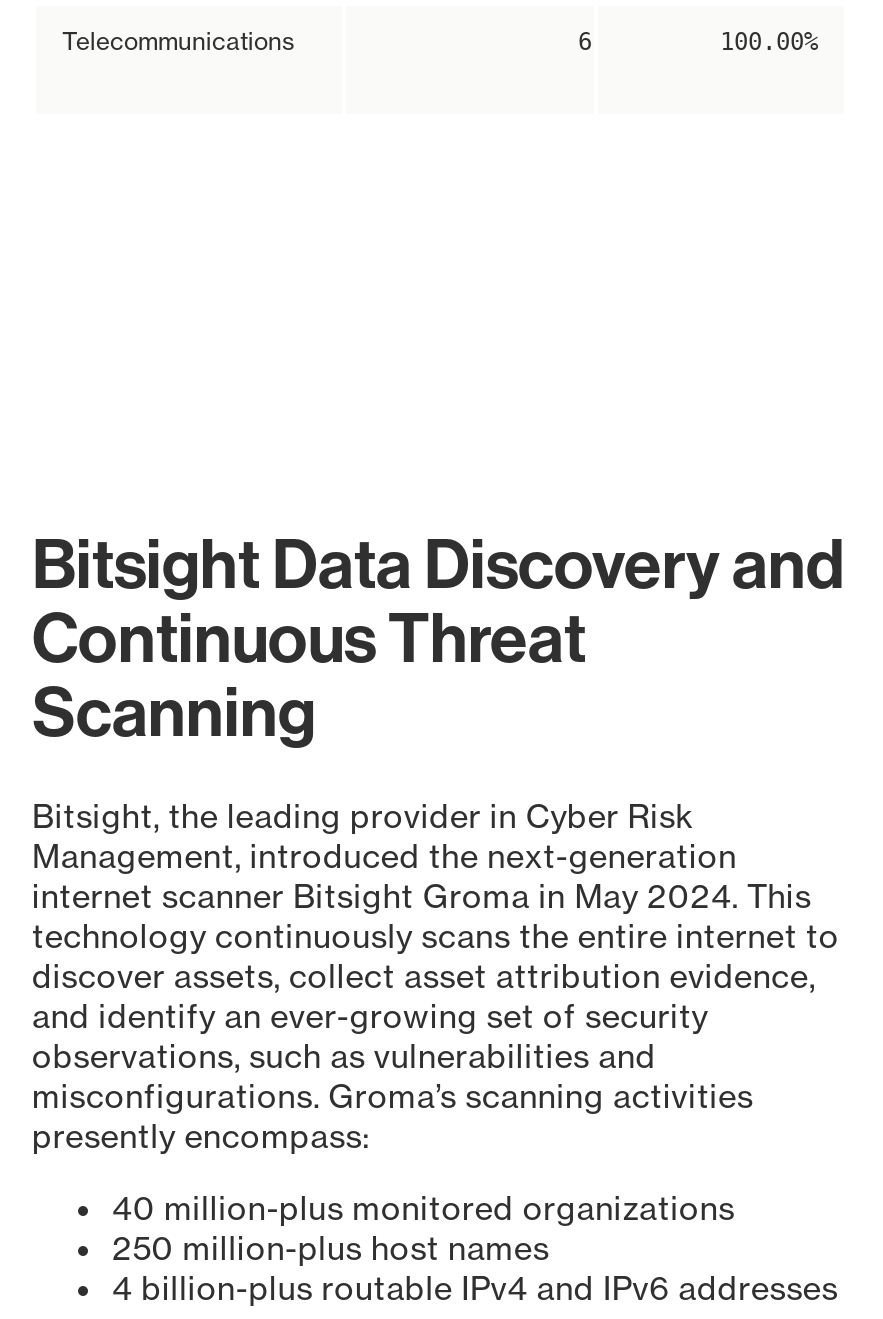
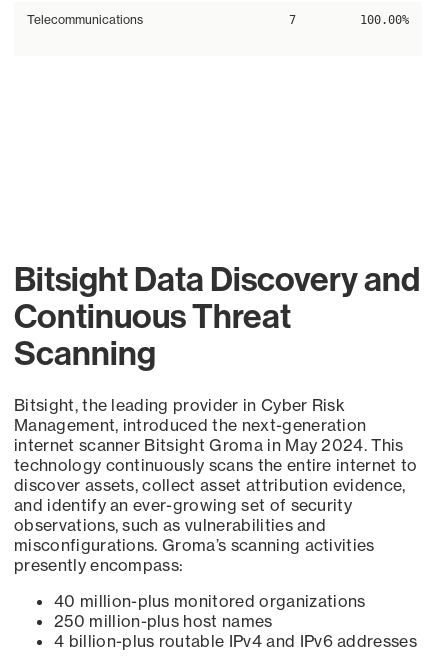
[578,28,592,56] 6 -> [289,13,296,27] 7

